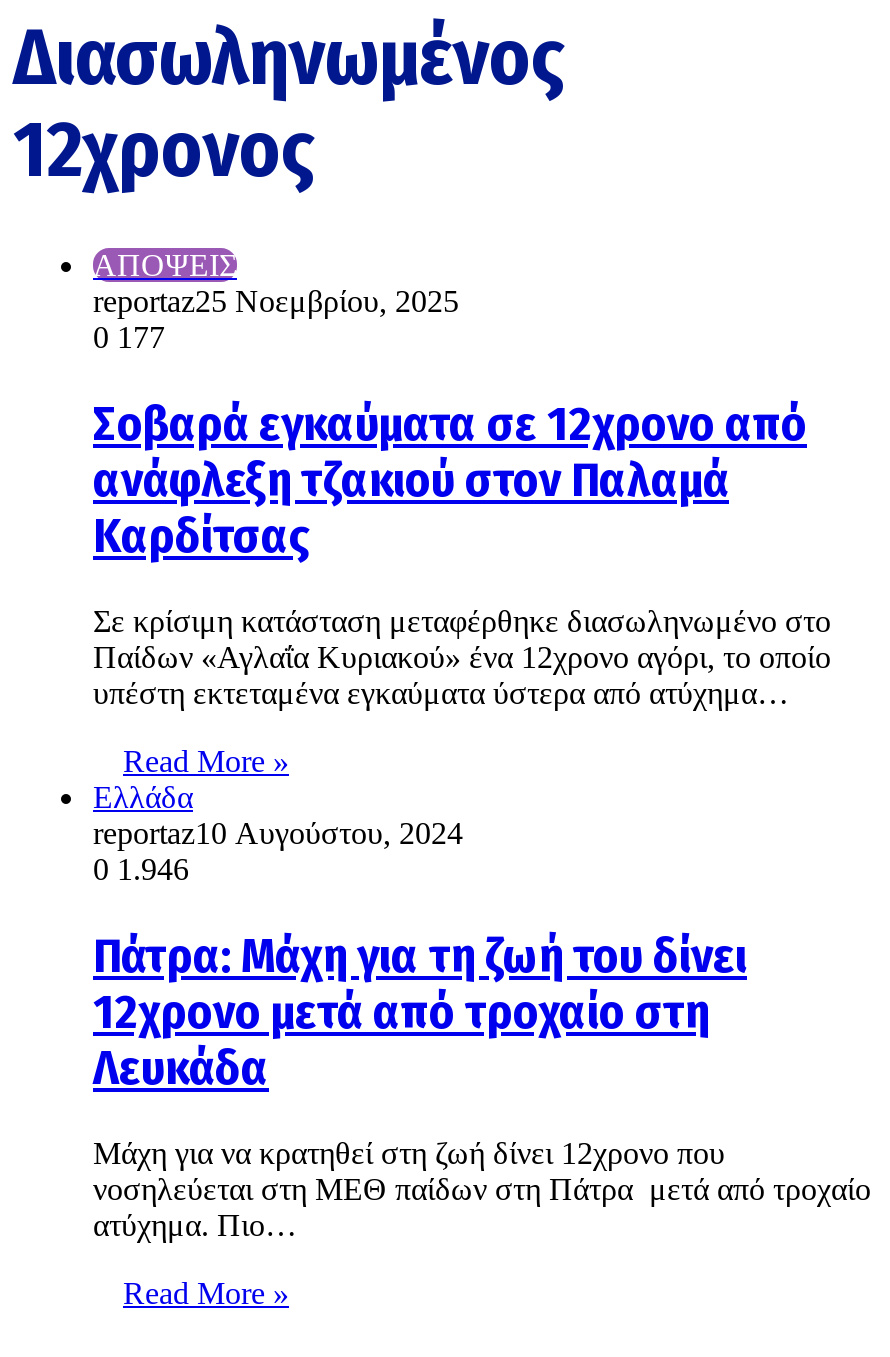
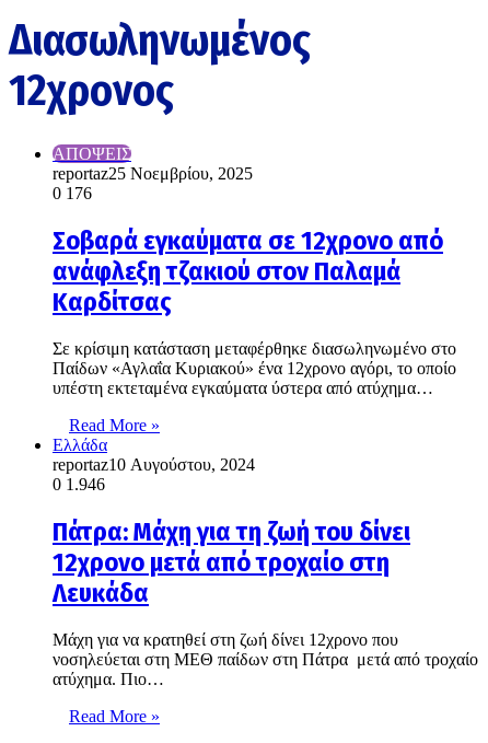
[93,320,165,354] 0 177 -> [53,184,92,203] 0 176

